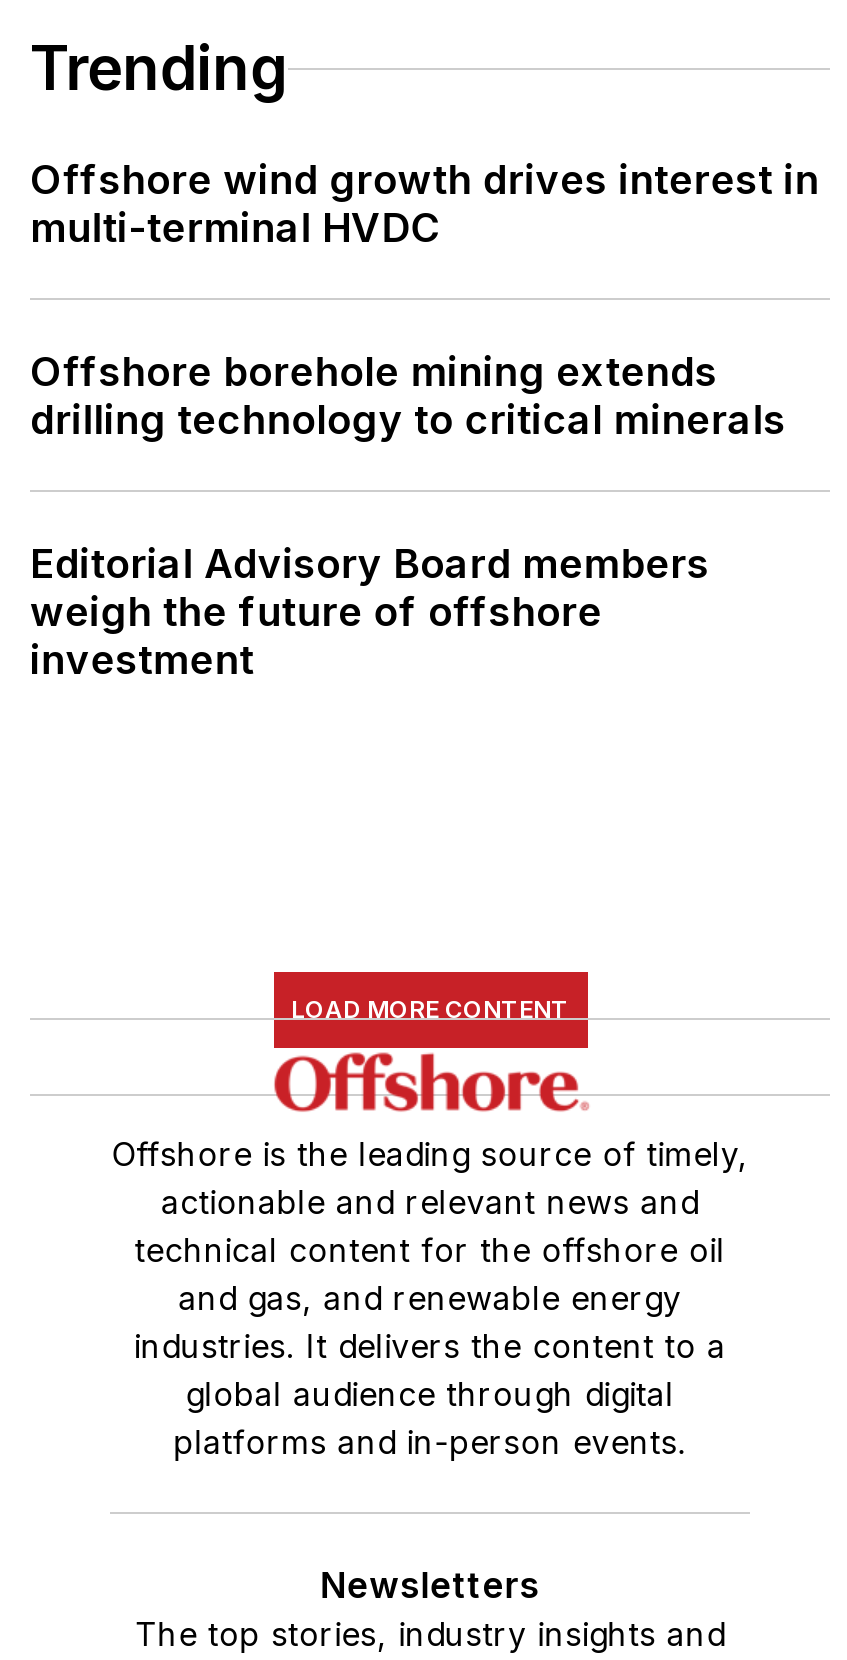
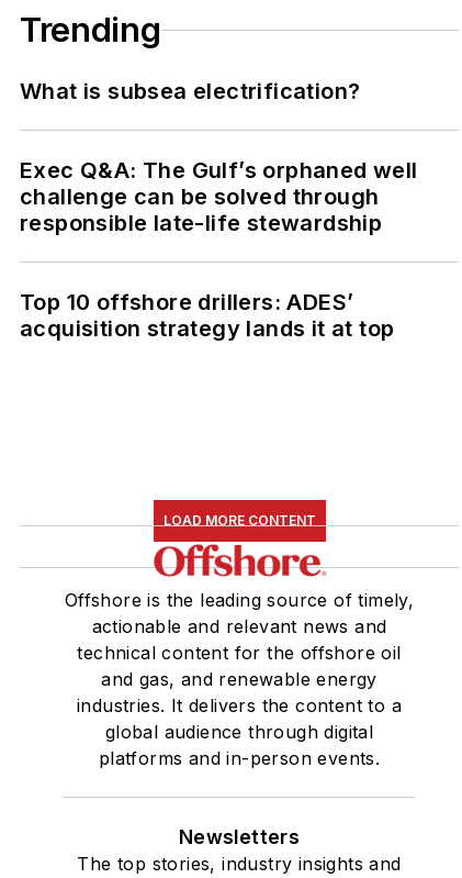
[30,157,819,253] Offshore wind growth drives interest in | multi-terminal HVDC -> [20,78,360,105] What is subsea electrification?
[30,349,786,445] Offshore borehole mining extends | drilling technology to critical minerals -> [20,157,418,237] Exec Q&A: The Gulf’s orphaned well | challenge can be solved through | responsible late-life stewardship
[30,541,710,685] Editorial Advisory Board members | weigh the future of offshore | investment -> [20,289,394,342] Top 10 offshore drillers: ADES’ | acquisition strategy lands it at top

